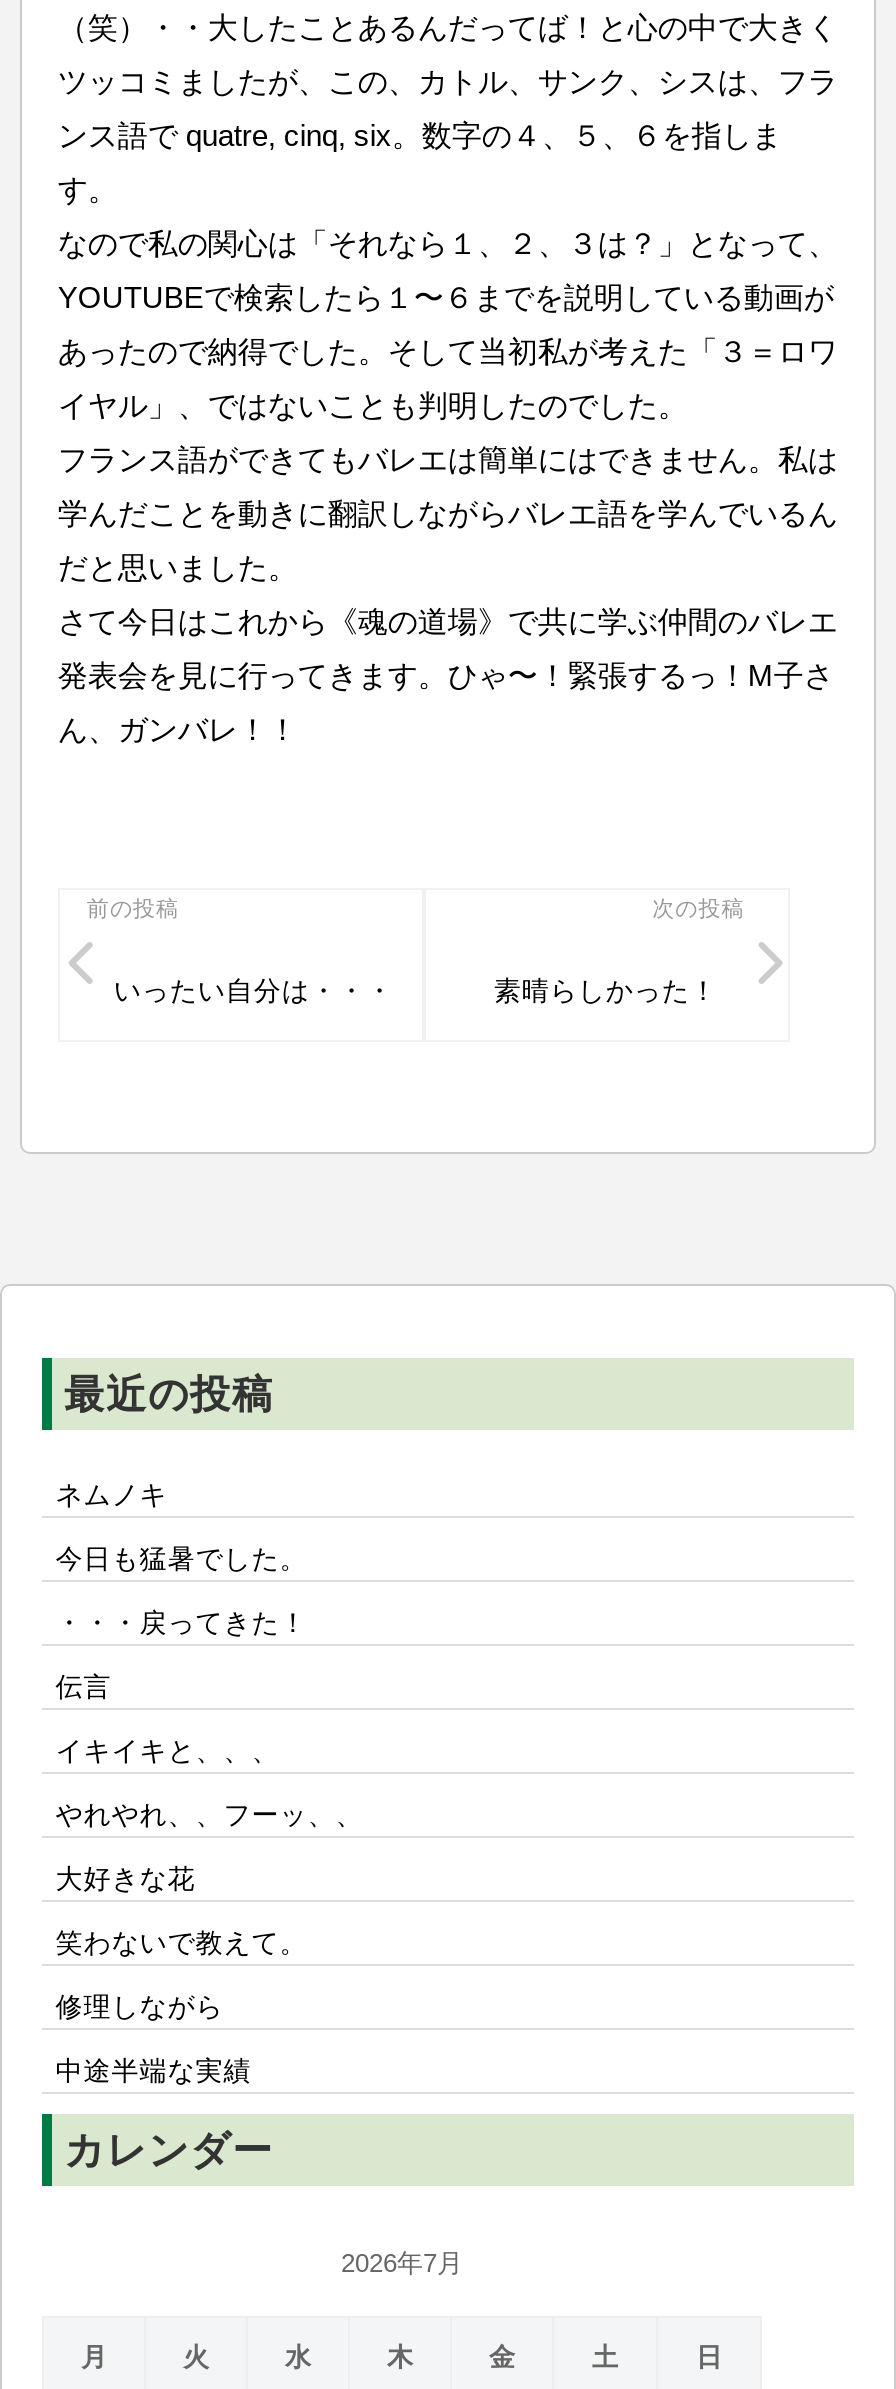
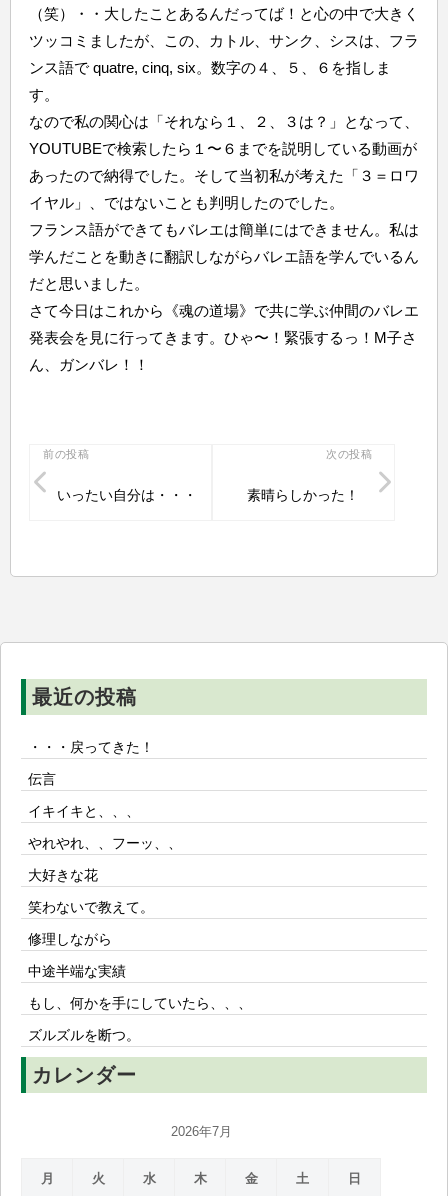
[56,1479,308,1573] ネムノキ | 今日も猛暑でした。 -> none
moved [56,1607,364,2085] -> [28,740,182,979]: ・・・戻ってきた！ | 伝言 | イキイキと、、、 | やれやれ、、フーッ、、 | 大好きな花 | 笑わないで教えて。 | 修理しながら | 中途半端な実績
none -> [28,996,252,1043] もし、何かを手にしていたら、、、 | ズルズルを断つ。

